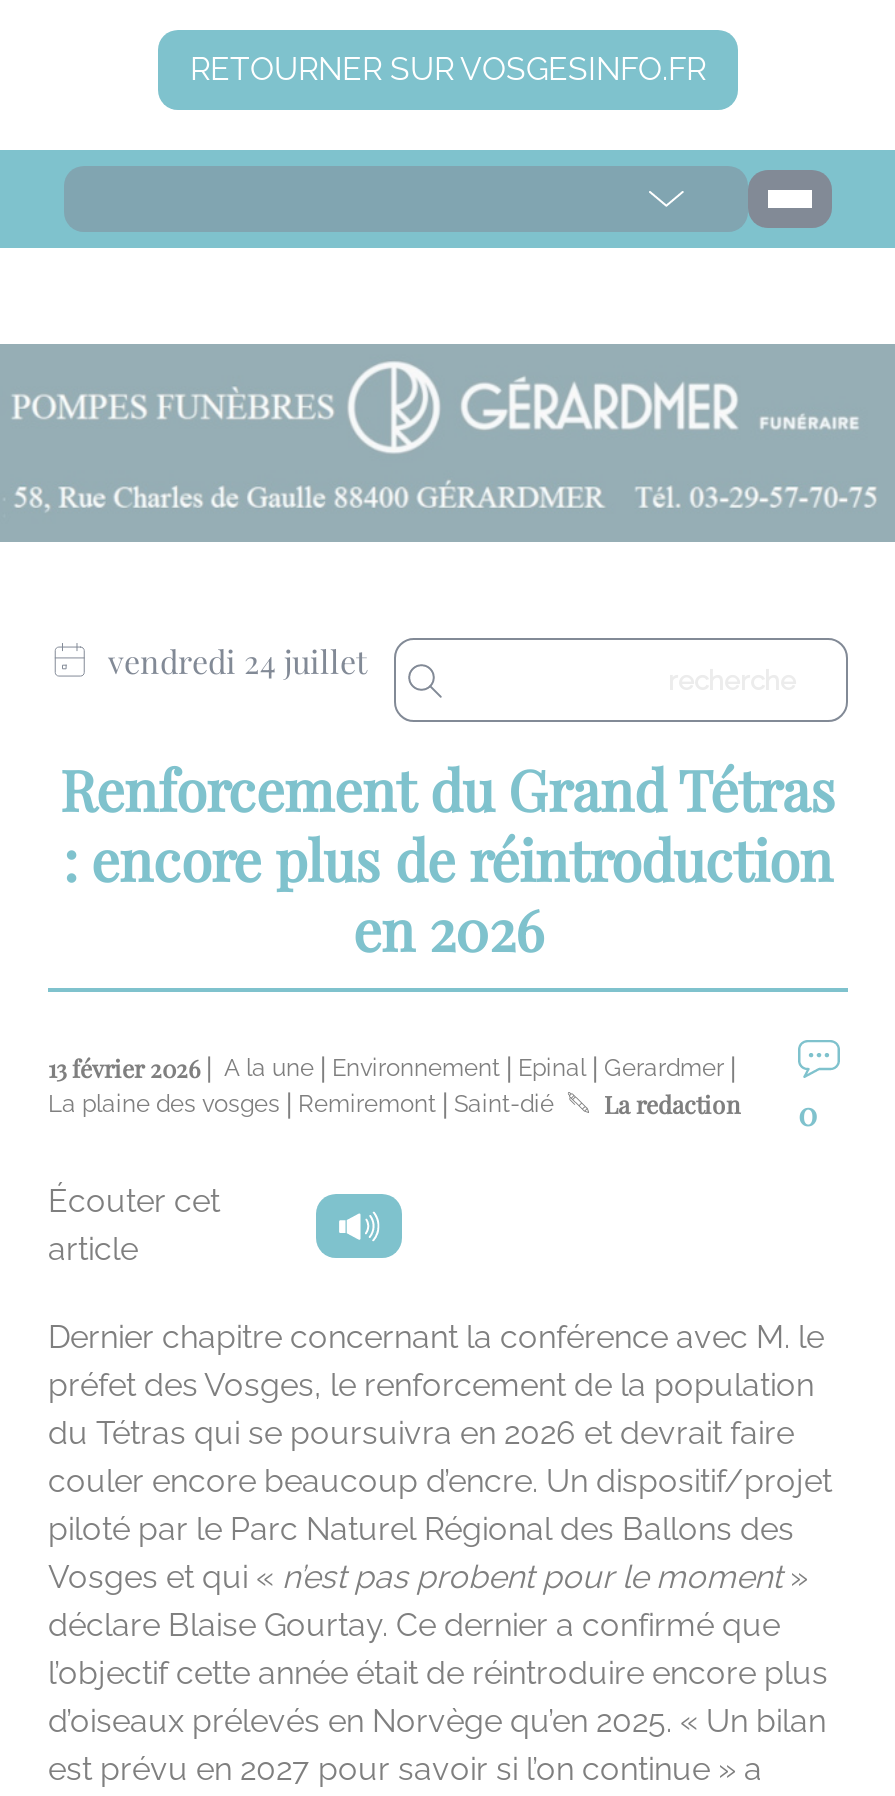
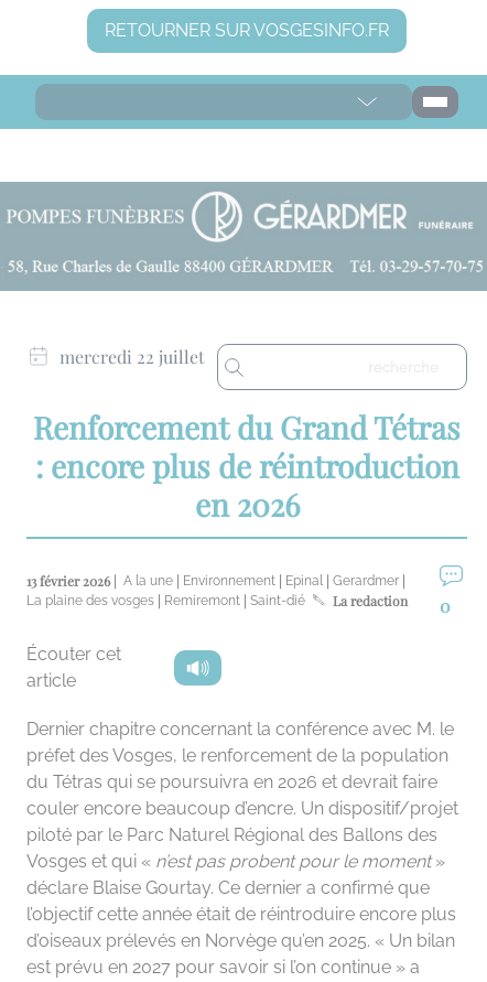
[108,640,368,682] vendredi 24 juillet -> [59,345,205,368] mercredi 22 juillet

